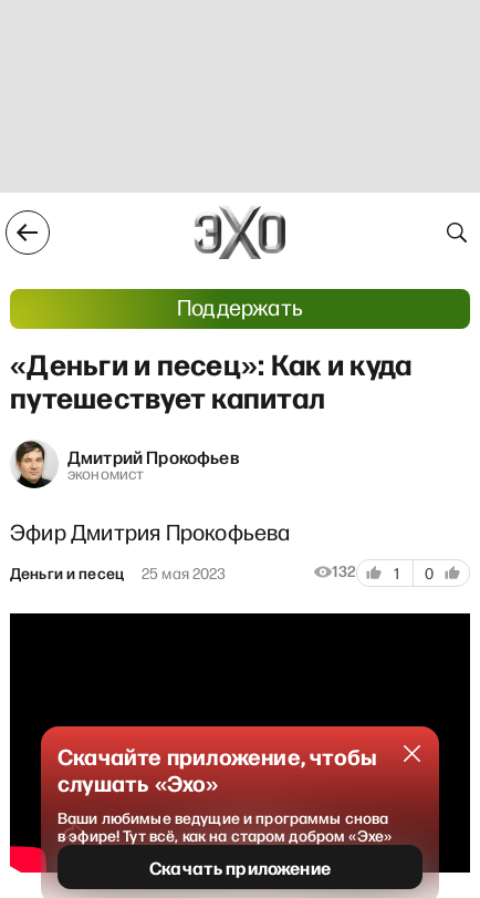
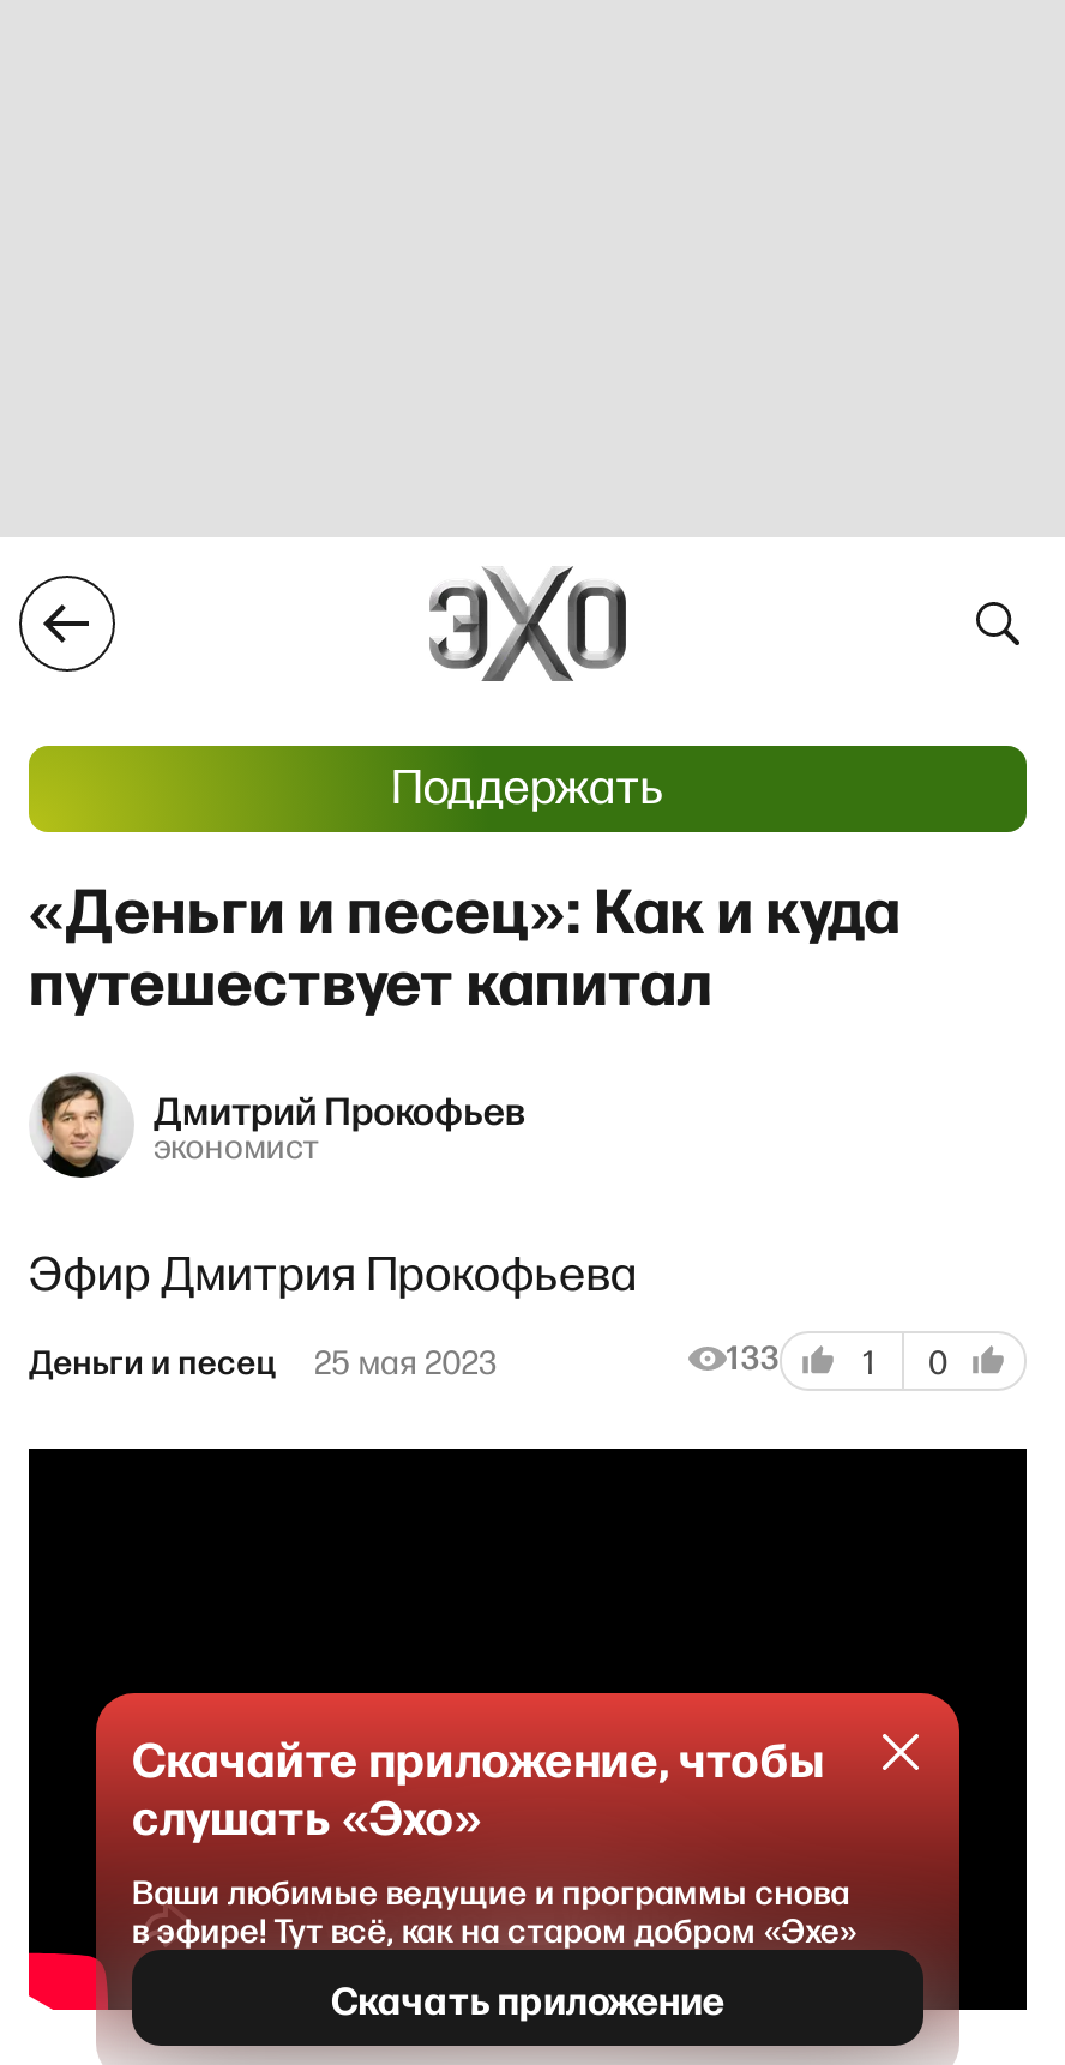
[331,560,434,583] 132 1 0 -> [726,1332,948,1383] 133 1 0

